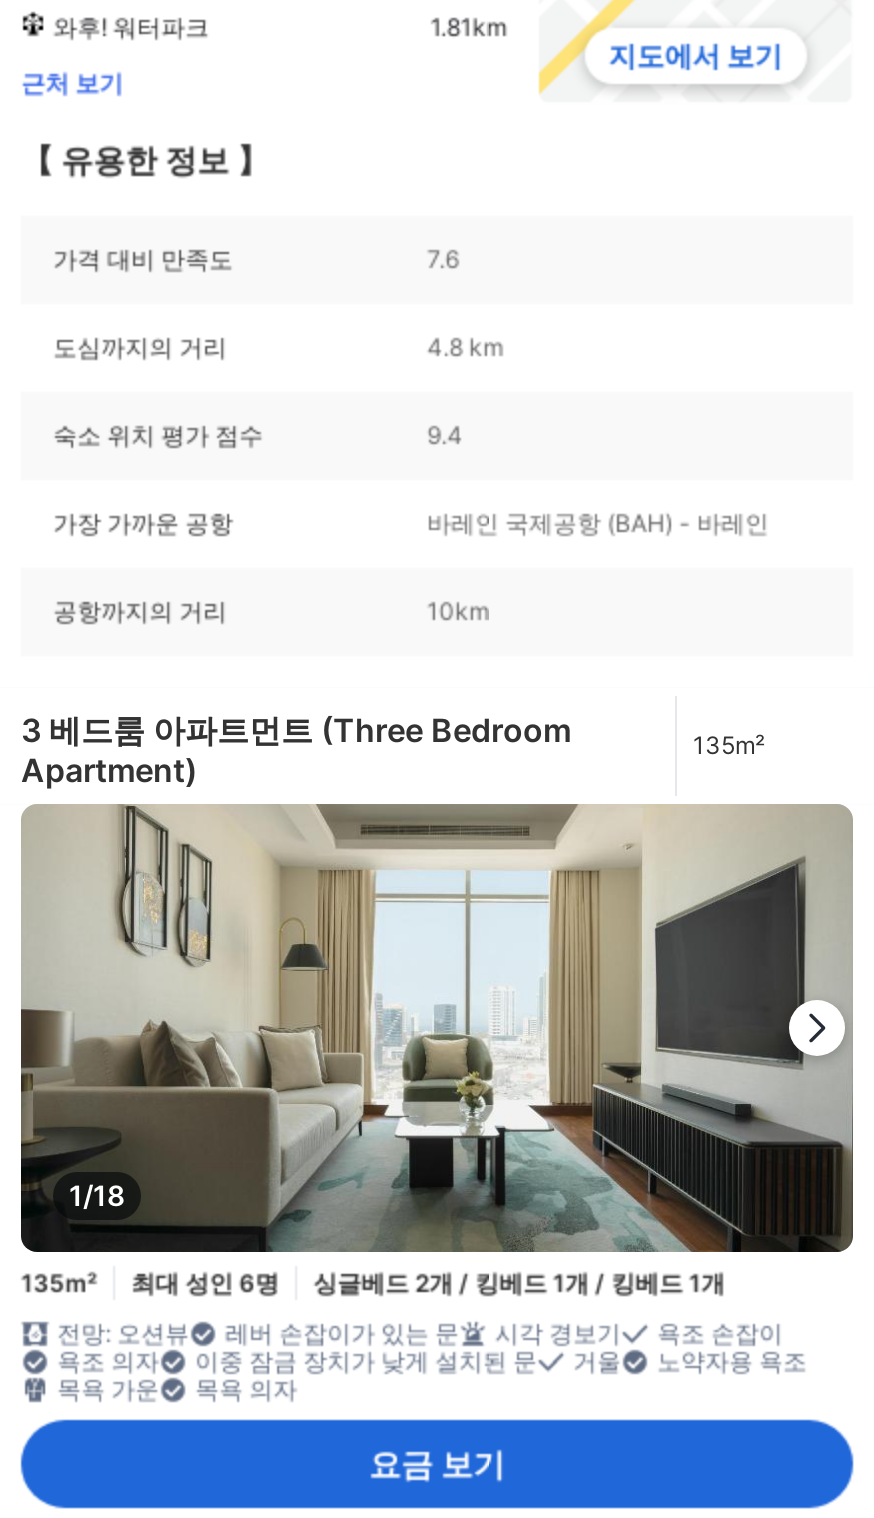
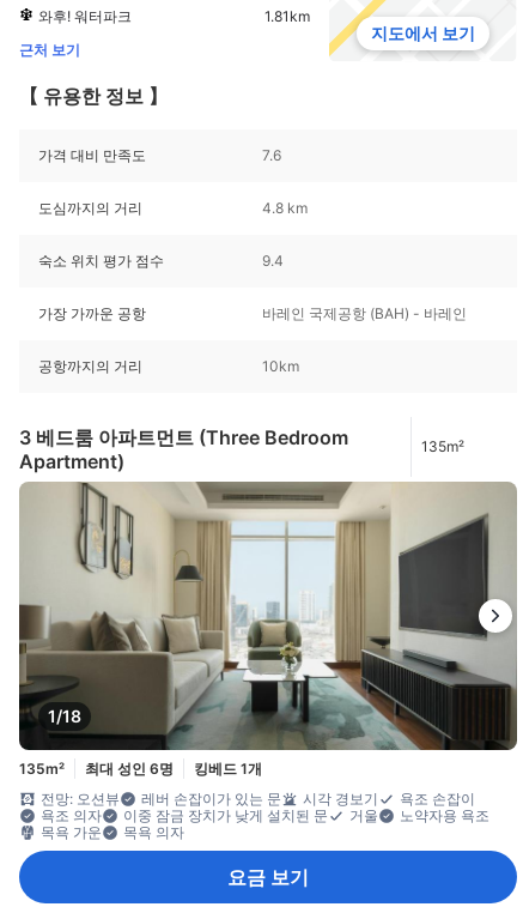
[313,1267,725,1297] 싱글베드 2개 / 킹베드 1개 / 킹베드 1개 -> [194,759,262,777] 킹베드 1개

